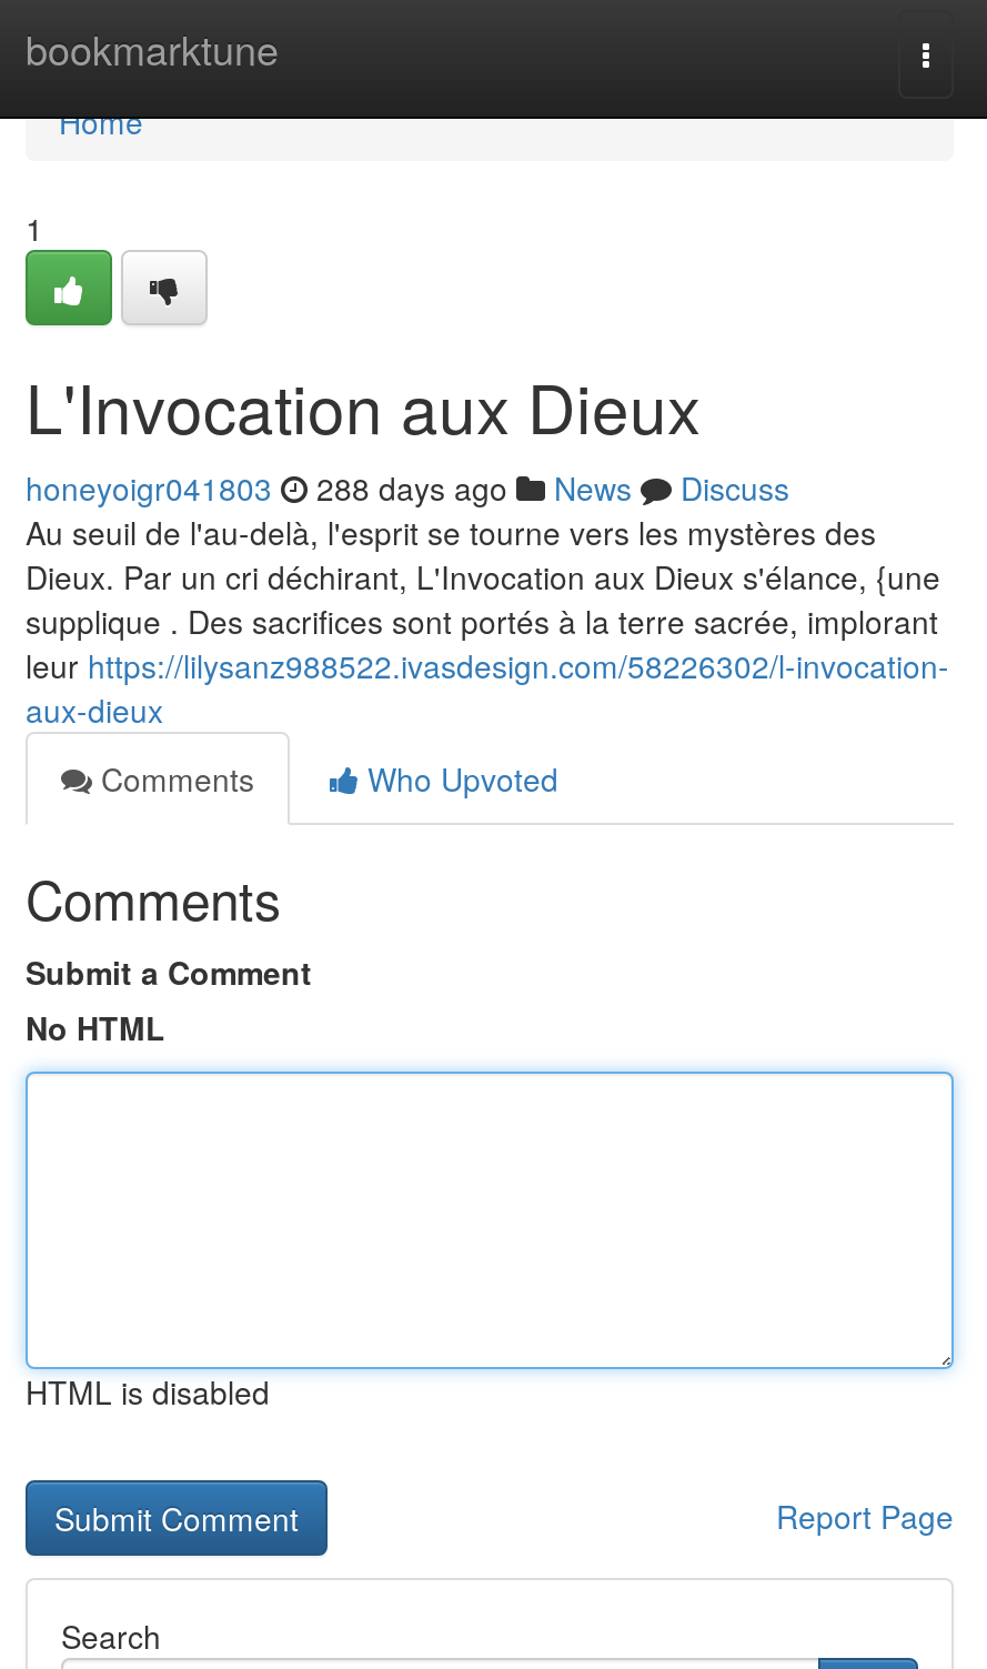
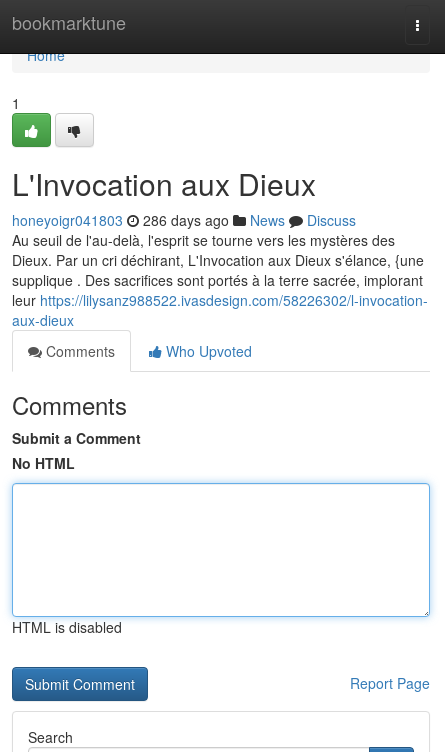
[26,465,789,510] honeyoigr041803 288 days ago News Discuss -> [12,210,356,230] honeyoigr041803 286 days ago News Discuss

